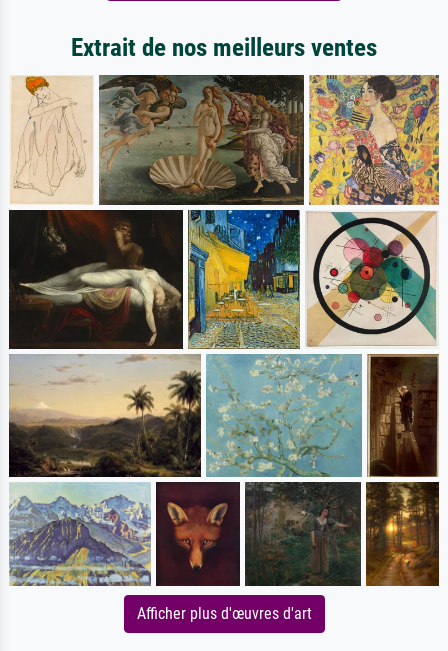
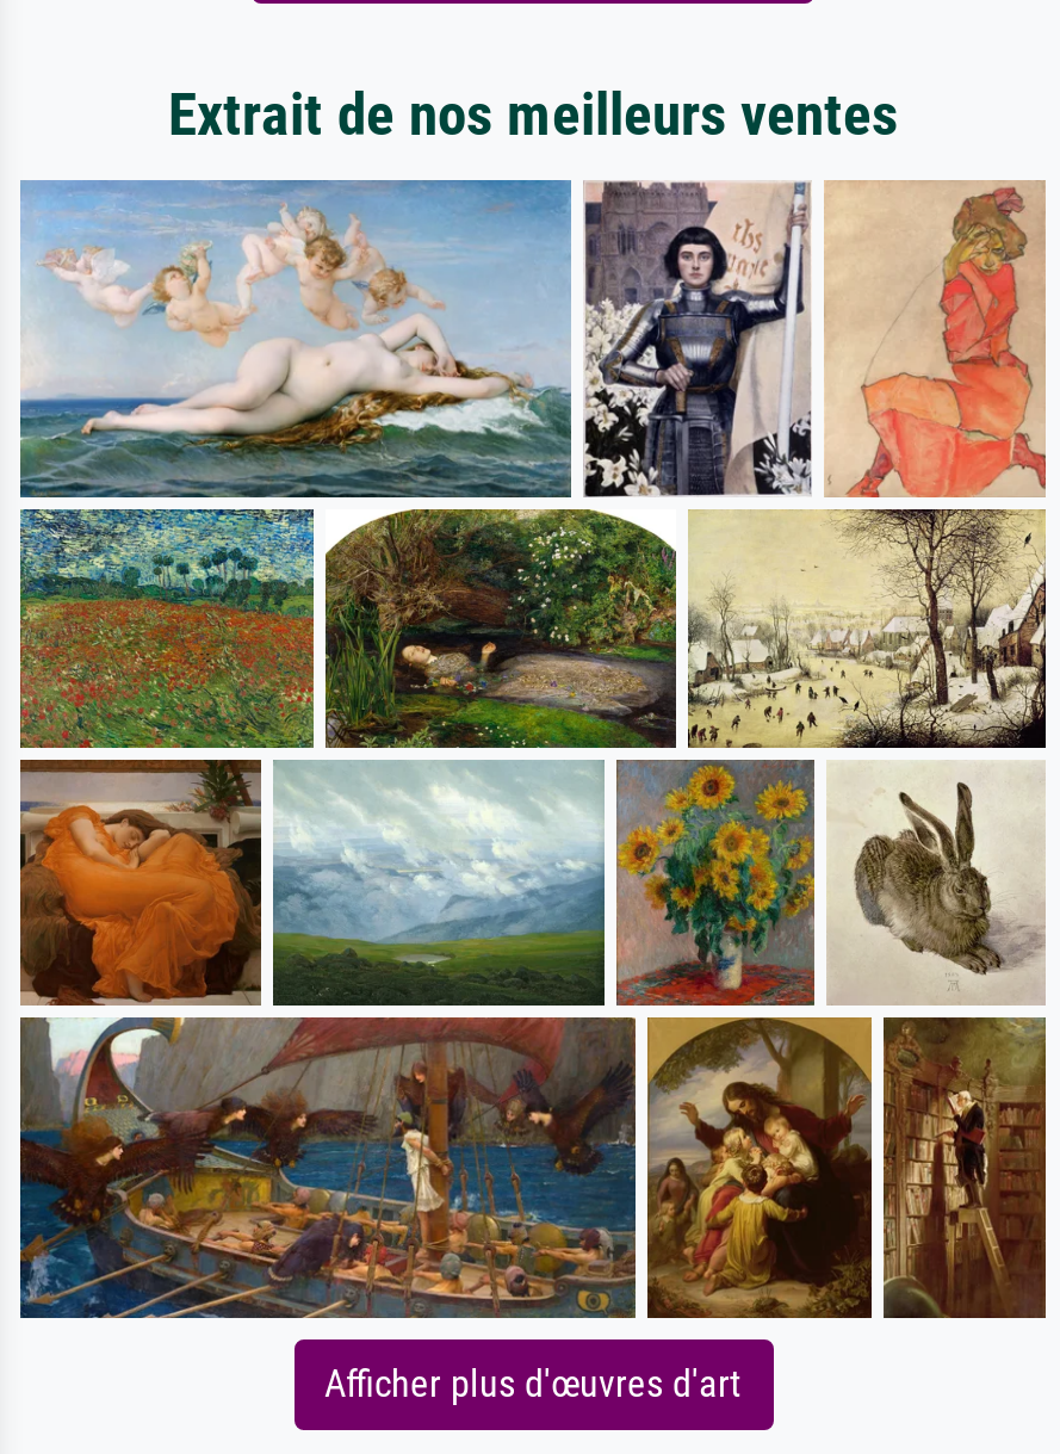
[8,74,439,587] [image] -> [18,179,1048,1319] [image]

